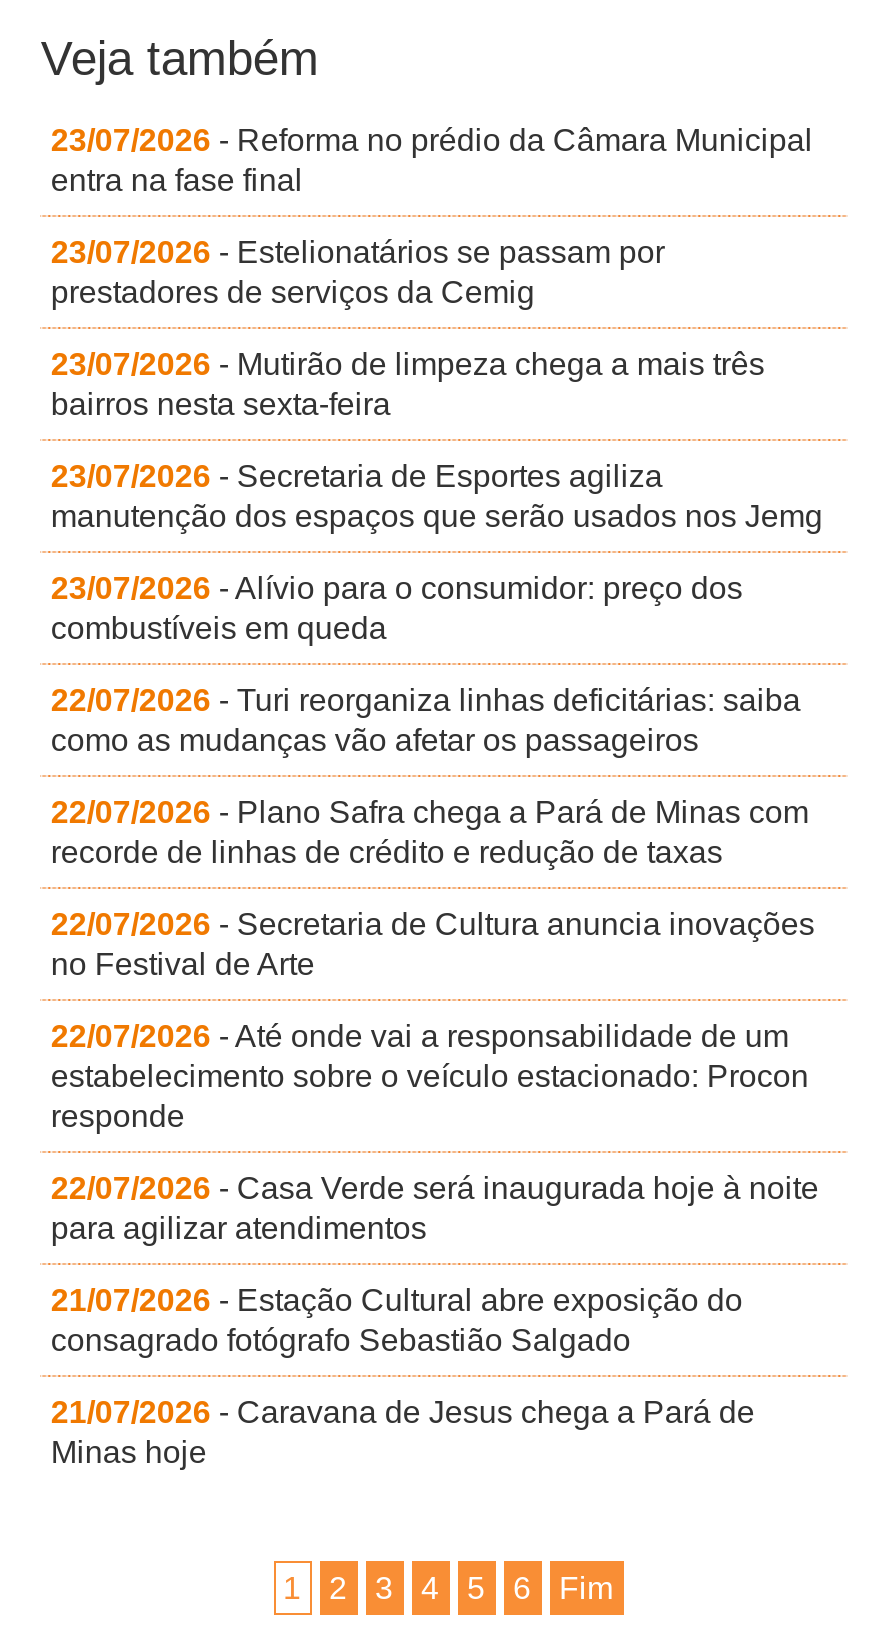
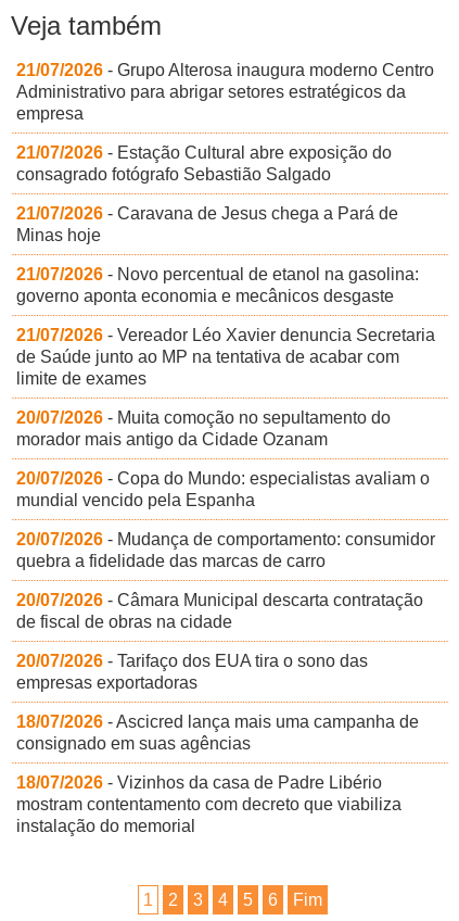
[51,123,823,1245] 23/07/2026 - Reforma no prédio da Câmara Municipal | entra na fase final | 23/07/2026 - Estelionatários se passam por | prestadores de serviços da Cemig | 23/07/2026 - Mutirão de limpeza chega a mais três | bairros nesta sexta-feira | 23/07/2026 - Secretaria de Esportes agiliza | manutenção dos espaços que serão usados nos Jemg | 23/07/2026 - Alívio para o consumidor: preço dos | combustíveis em queda | 22/07/2026 - Turi reorganiza linhas deficitárias: saiba | como as mudanças vão afetar os passageiros | 22/07/2026 - Plano Safra chega a Pará de Minas com | recorde de linhas de crédito e redução de taxas | 22/07/2026 - Secretaria de Cultura anuncia inovações | no Festival de Arte | 22/07/2026 - Até onde vai a responsabilidade de um | estabelecimento sobre o veículo estacionado: Procon | responde | 22/07/2026 - Casa Verde será inaugurada hoje à noite | para agilizar atendimentos -> [17,61,434,123] 21/07/2026 - Grupo Alterosa inaugura moderno Centro | Administrativo para abrigar setores estratégicos da | empresa
moved [51,1283,755,1469] -> [17,143,399,244]: 21/07/2026 - Estação Cultural abre exposição do | consagrado fotógrafo Sebastião Salgado | 21/07/2026 - Caravana de Jesus chega a Pará de | Minas hoje
none -> [17,265,436,835] 21/07/2026 - Novo percentual de etanol na gasolina: | governo aponta economia e mecânicos desgaste | 21/07/2026 - Vereador Léo Xavier denuncia Secretaria | de Saúde junto ao MP na tentativa de acabar com | limite de exames | 20/07/2026 - Muita comoção no sepultamento do | morador mais antigo da Cidade Ozanam | 20/07/2026 - Copa do Mundo: especialistas avaliam o | mundial vencido pela Espanha | 20/07/2026 - Mudança de comportamento: consumidor | quebra a fidelidade das marcas de carro | 20/07/2026 - Câmara Municipal descarta contratação | de fiscal de obras na cidade | 20/07/2026 - Tarifaço dos EUA tira o sono das | empresas exportadoras | 18/07/2026 - Ascicred lança mais uma campanha de | consignado em suas agências | 18/07/2026 - Vizinhos da casa de Padre Libério | mostram contentamento com decreto que viabiliza | instalação do memorial

